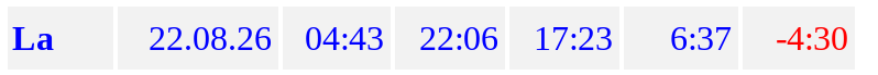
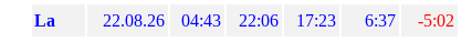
[149,20,848,57] 22.08.26 04:43 22:06 17:23 6:37 -4:30 -> [103,11,454,30] 22.08.26 04:43 22:06 17:23 6:37 -5:02

